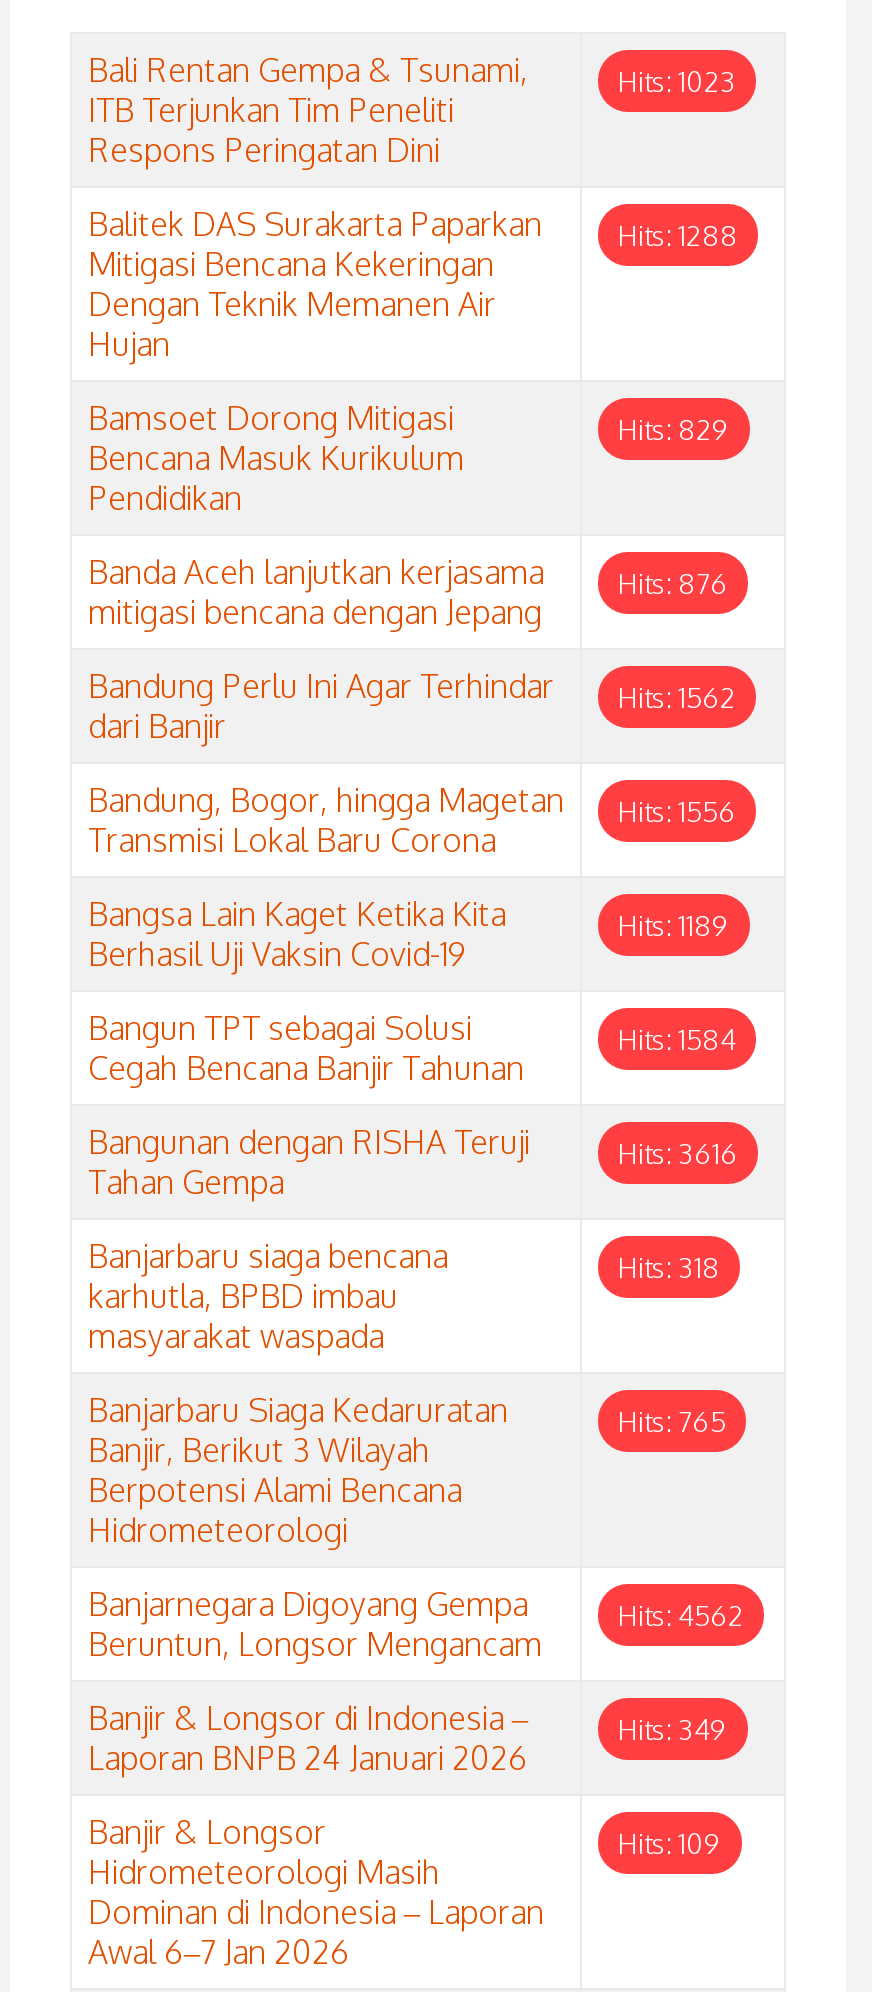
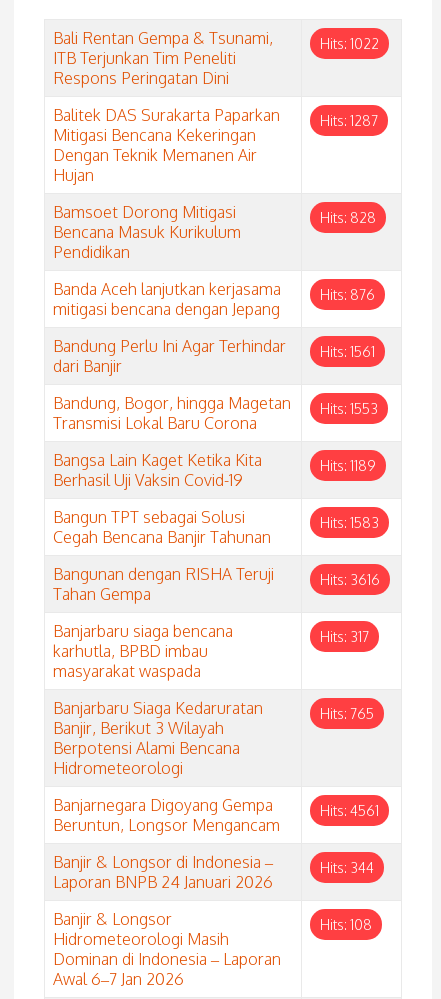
[618,64,736,98] Hits: 1023 -> [320,35,379,52] Hits: 1022
[618,218,738,252] Hits: 1288 -> [320,112,378,129] Hits: 1287
[618,412,730,446] Hits: 829 -> [320,209,376,226] Hits: 828
[88,666,736,714] Bandung Perlu Ini Agar Terhindar Hits: 1562 -> [53,336,375,360] Bandung Perlu Ini Agar Terhindar Hits: 1561
[88,780,736,828] Bandung, Bogor, hingga Magetan Hits: 1556 -> [53,393,378,417] Bandung, Bogor, hingga Magetan Hits: 1553
[618,1022,736,1056] Hits: 1584 -> [320,514,379,531] Hits: 1583
[618,1250,720,1284] Hits: 318 -> [320,628,369,645] Hits: 317
[618,1598,744,1632] Hits: 4562 -> [320,802,379,819] Hits: 4561
[618,1712,728,1746] Hits: 349 -> [320,859,374,876] Hits: 344
[618,1826,722,1860] Hits: 109 -> [320,916,372,933] Hits: 108

